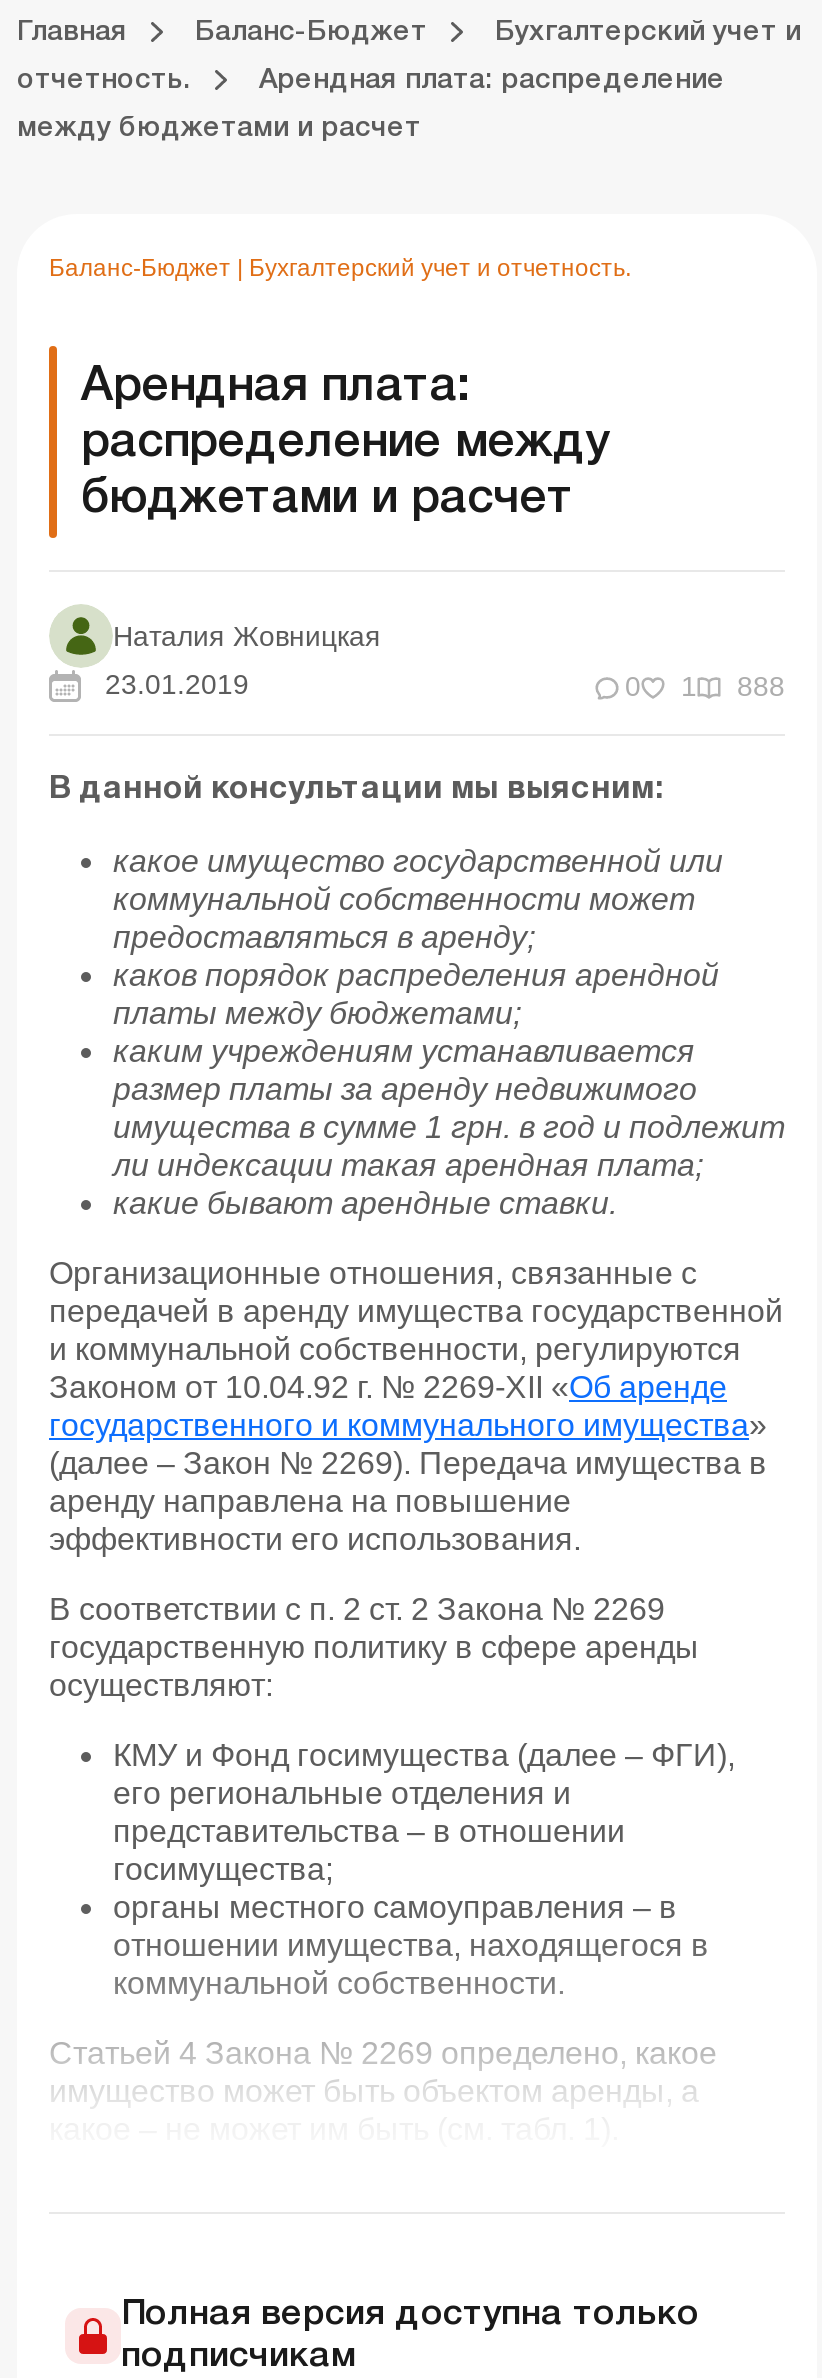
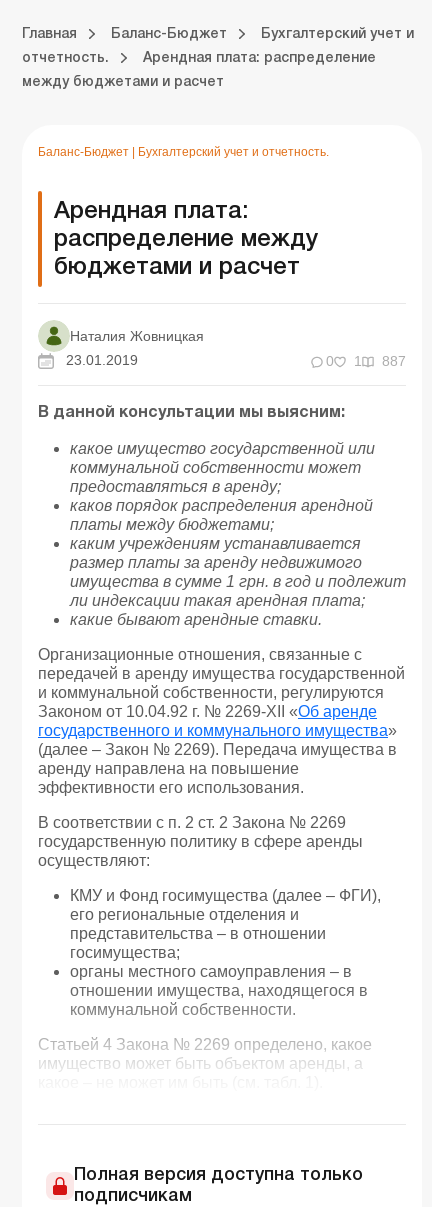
[737,669,785,701] 888 -> [382,353,406,369] 887

